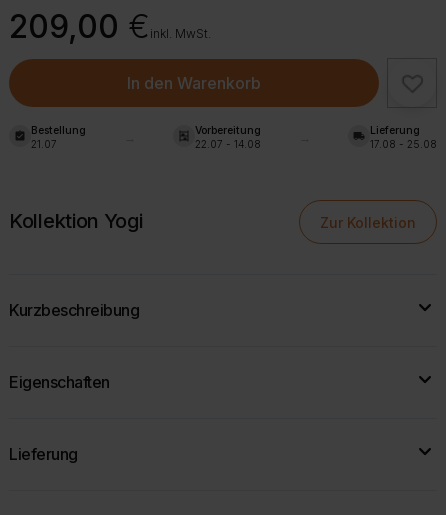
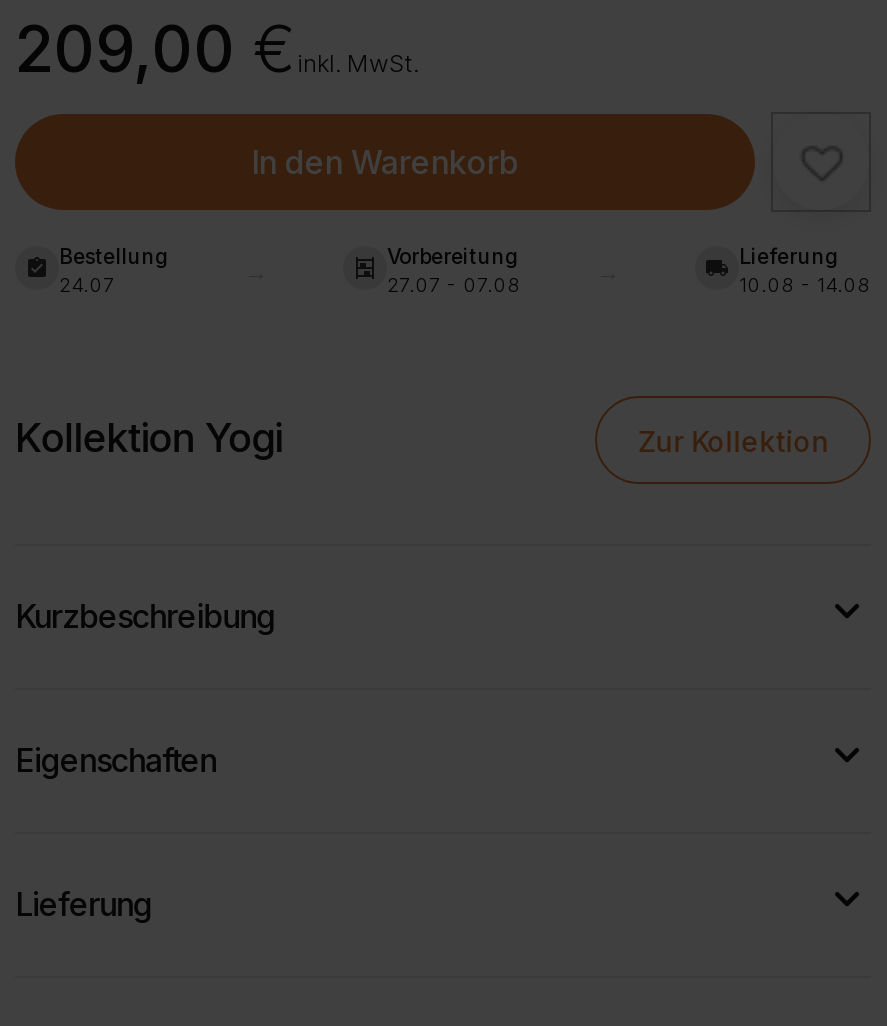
[31,138,57,150] 21.07 -> [59,272,115,296] 24.07
[195,138,261,150] 22.07 - 14.08 -> [387,272,521,296] 27.07 - 07.08
[370,138,437,150] 17.08 - 25.08 -> [739,272,871,296] 10.08 - 14.08

